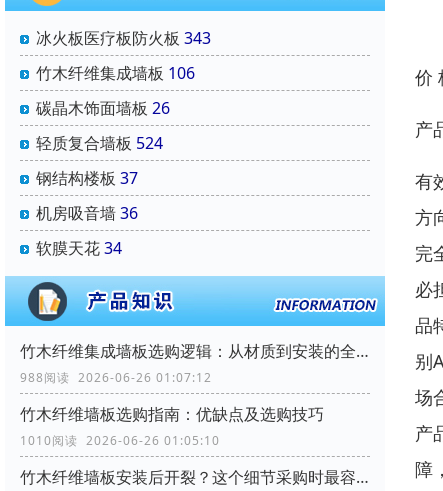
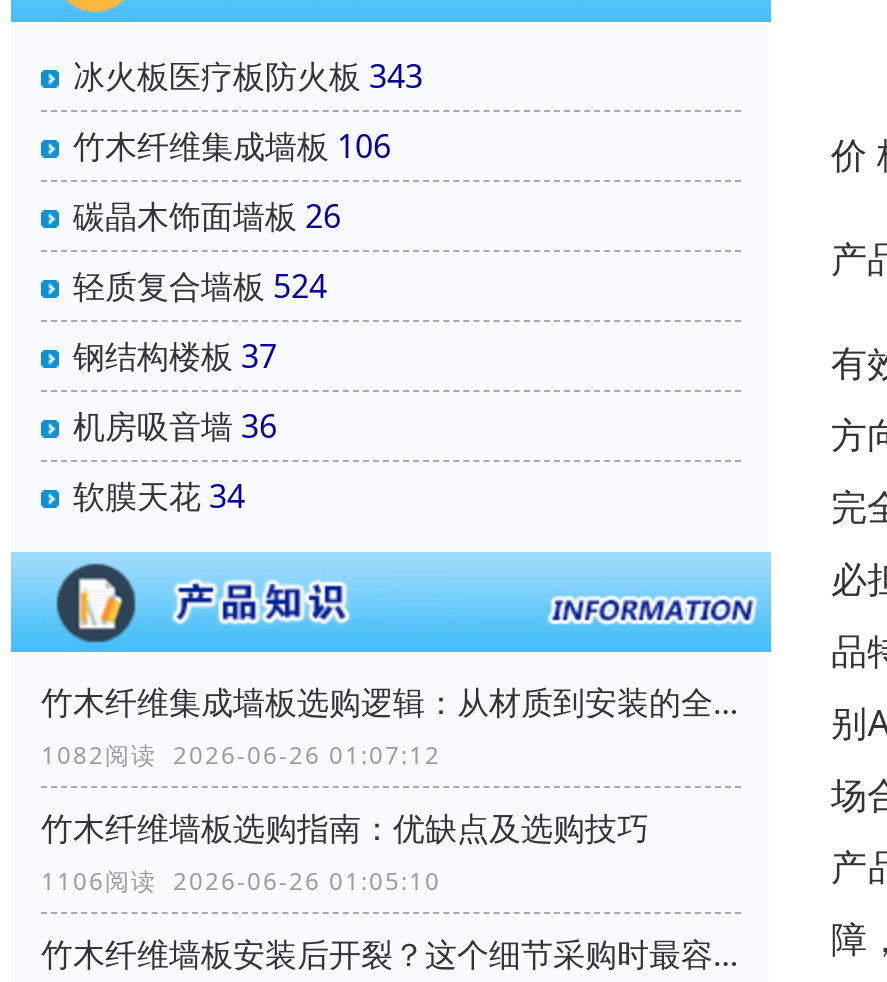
[20,369,212,386] 988阅读 2026-06-26 01:07:12 -> [41,738,441,772] 1082阅读 2026-06-26 01:07:12
[20,432,220,449] 1010阅读 2026-06-26 01:05:10 -> [41,864,441,898] 1106阅读 2026-06-26 01:05:10

